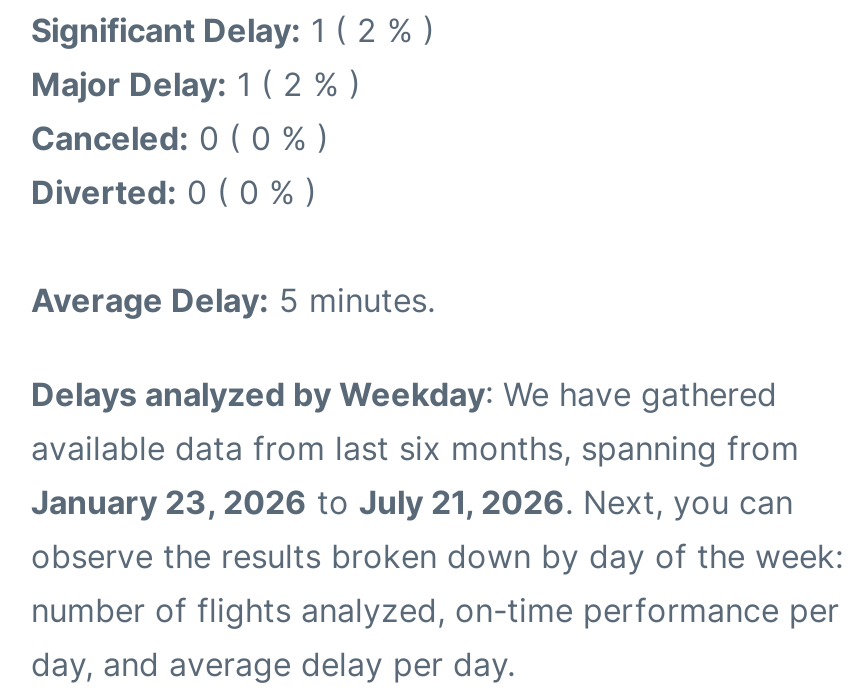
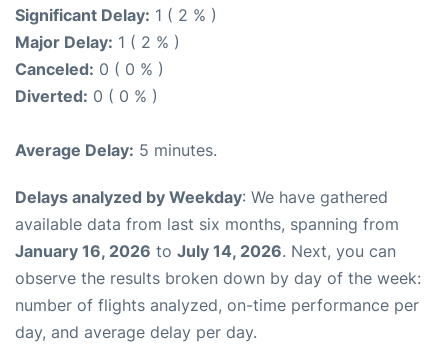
[31,481,793,521] January 23, 2026 to July 21, 2026. Next, you can -> [15,241,396,261] January 16, 2026 to July 14, 2026. Next, you can

